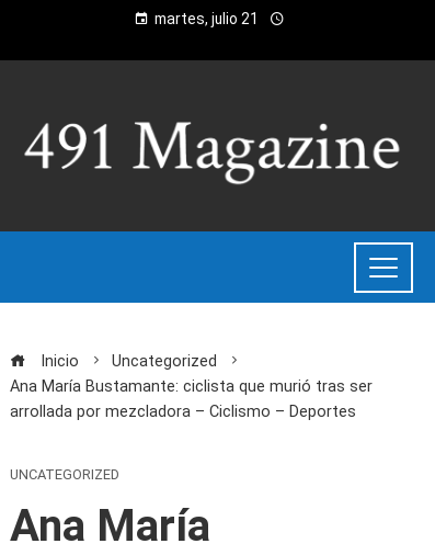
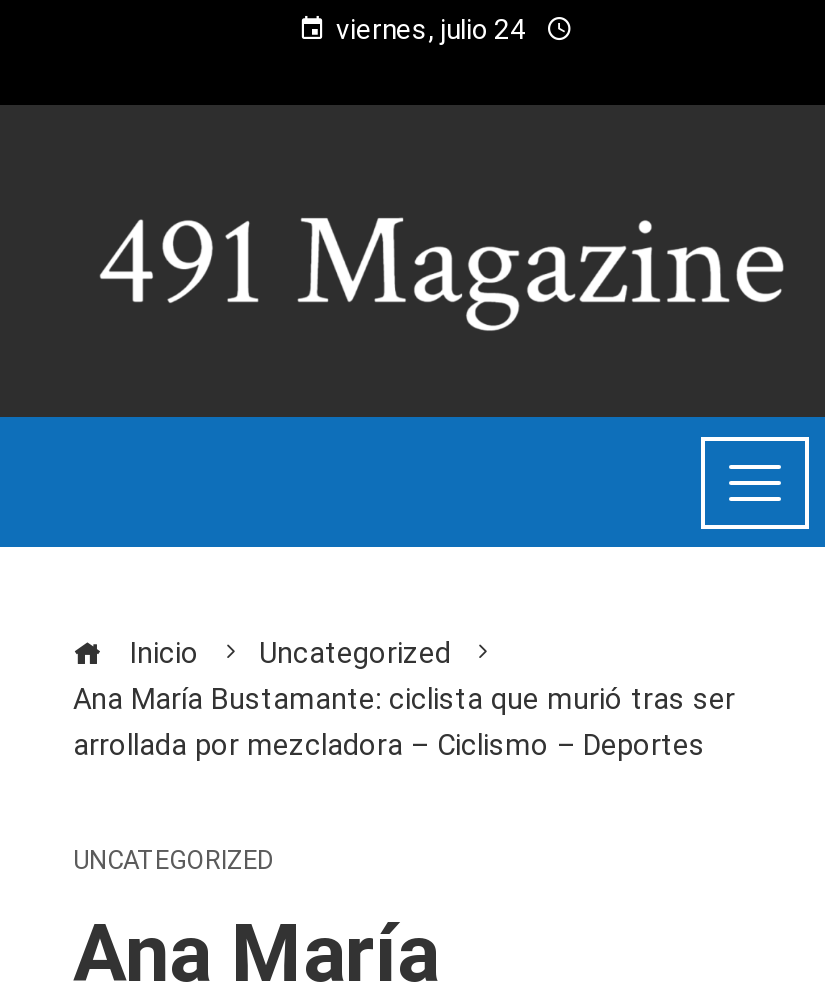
[154,10,258,27] martes, julio 21 -> [336,13,526,45] viernes, julio 24

